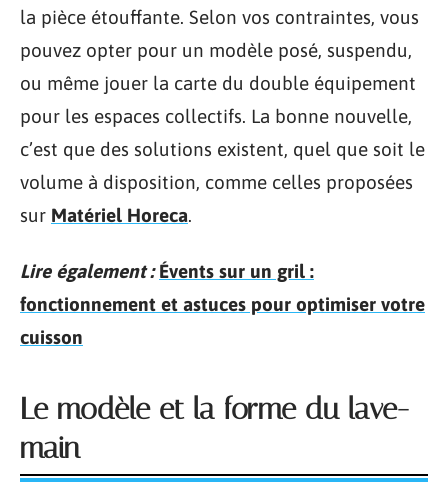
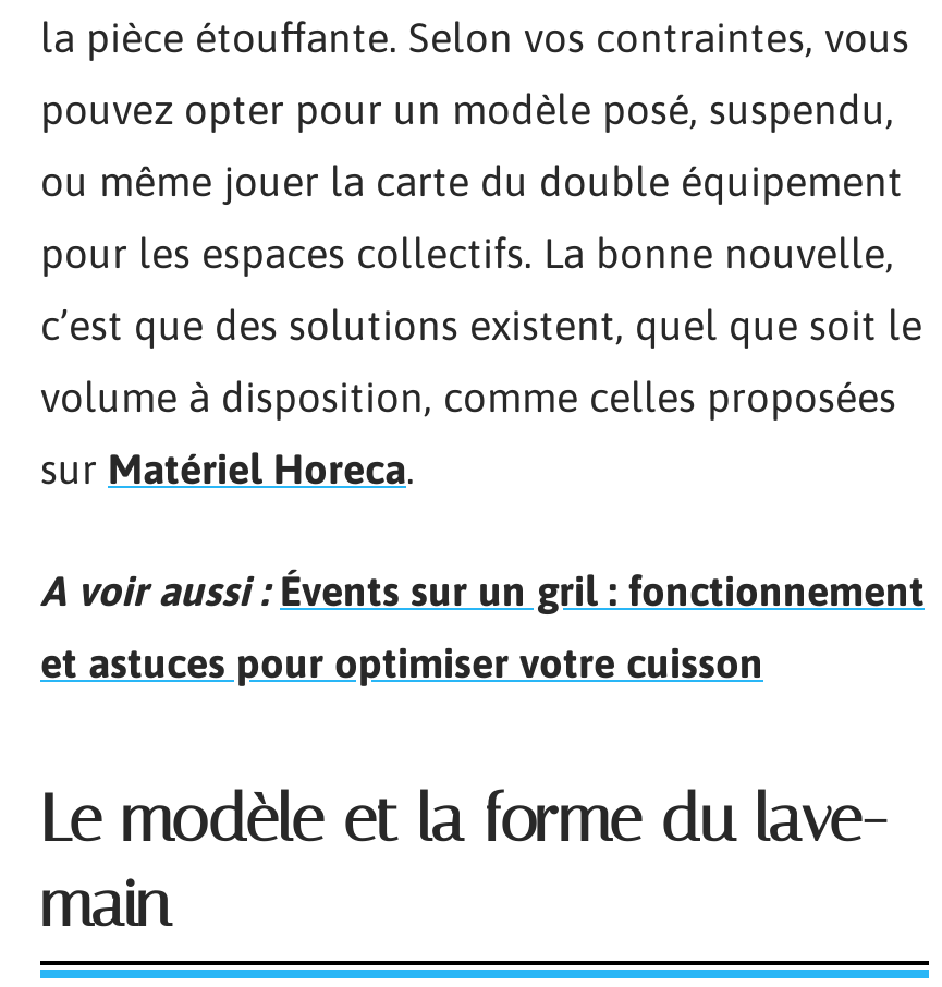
[20,259,425,347] Lire également : Évents sur un gril : | fonctionnement et astuces pour optimiser votre | cuisson -> [40,565,925,685] A voir aussi : Évents sur un gril : fonctionnement | et astuces pour optimiser votre cuisson

